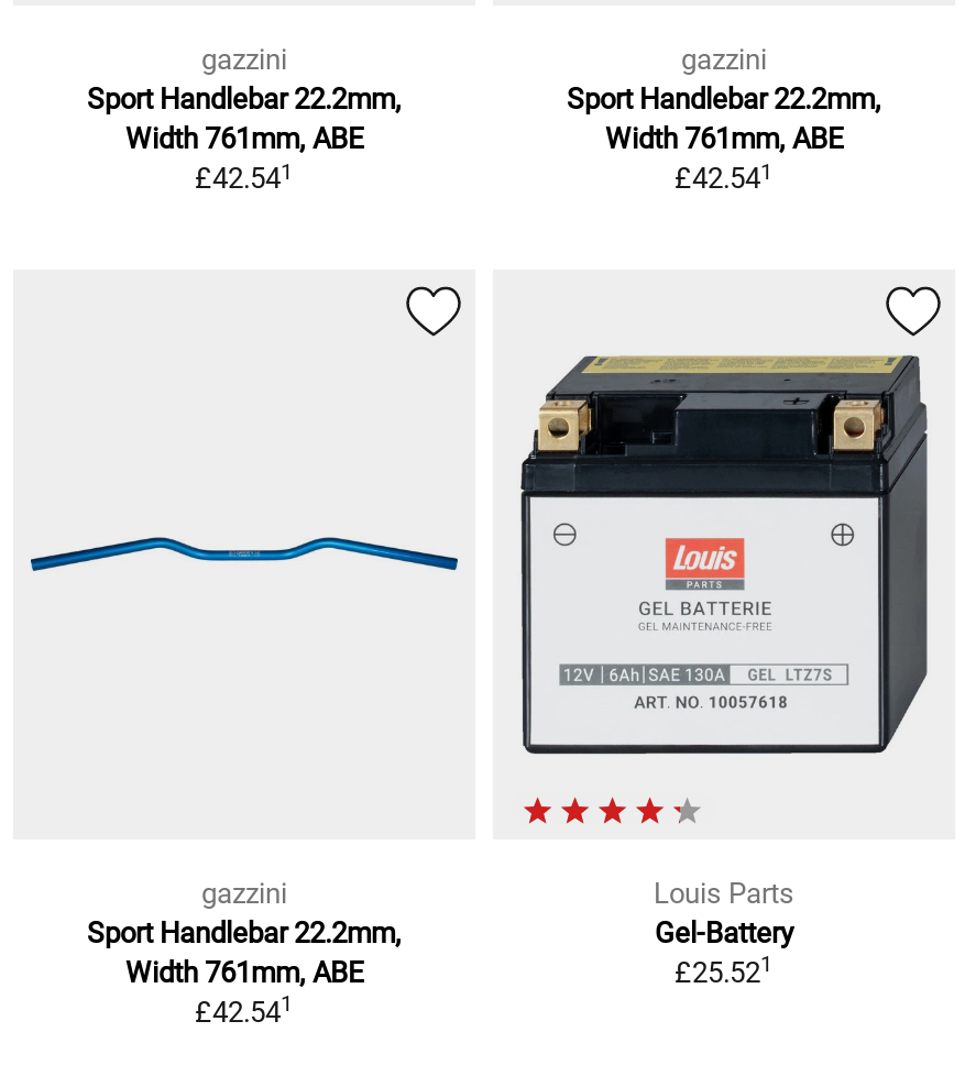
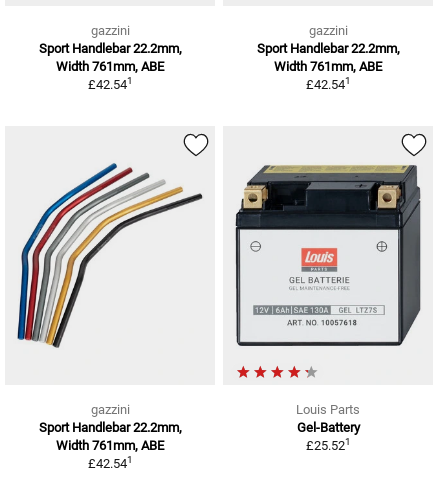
none -> [13,162,207,349] [image]

